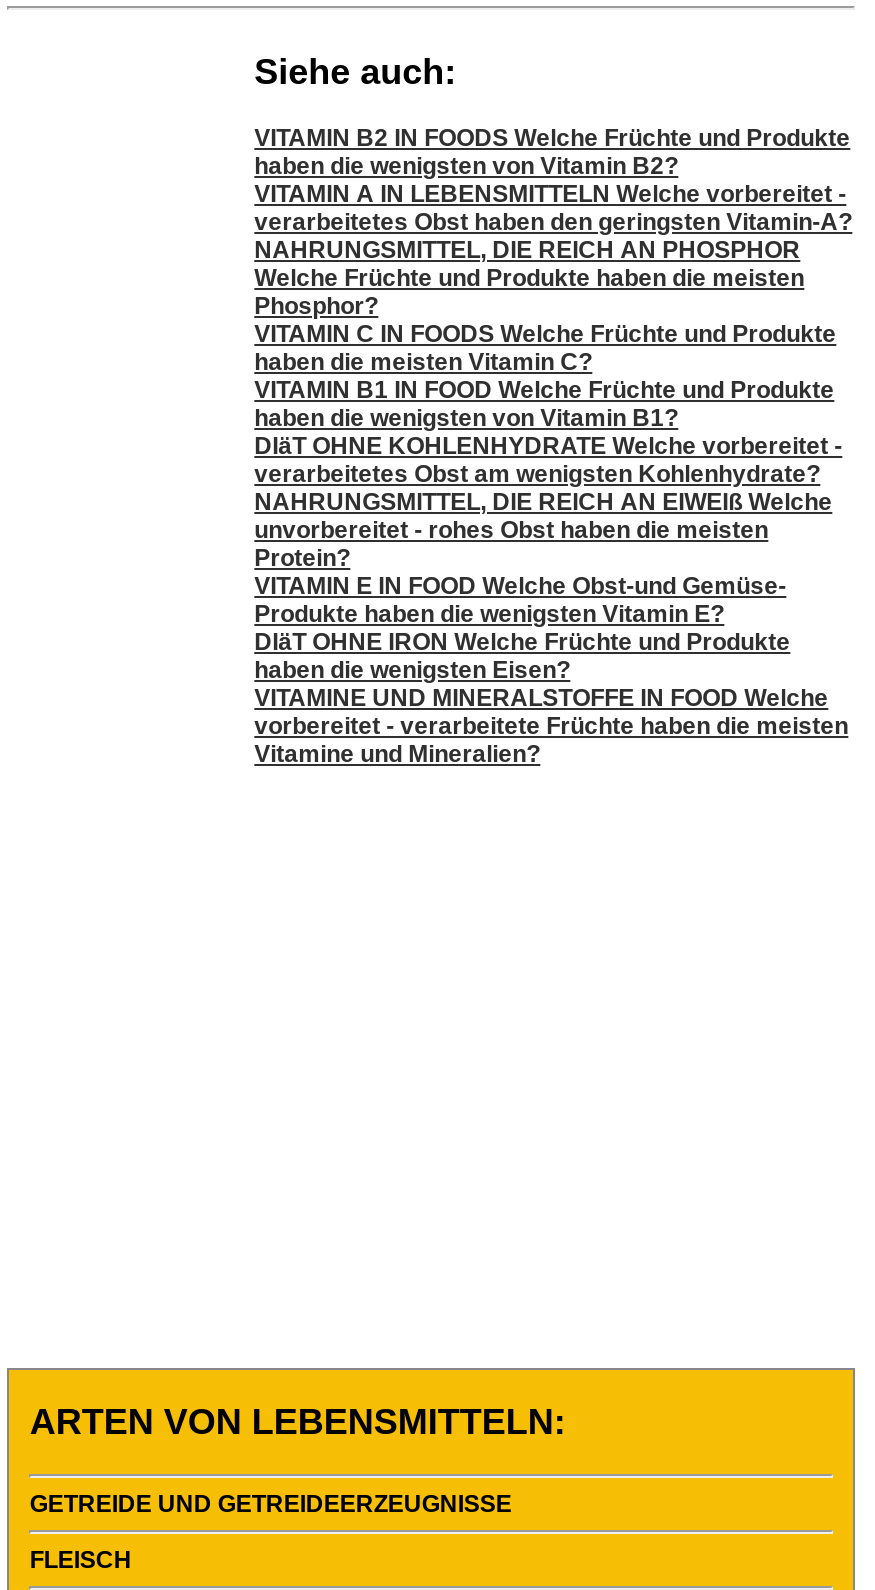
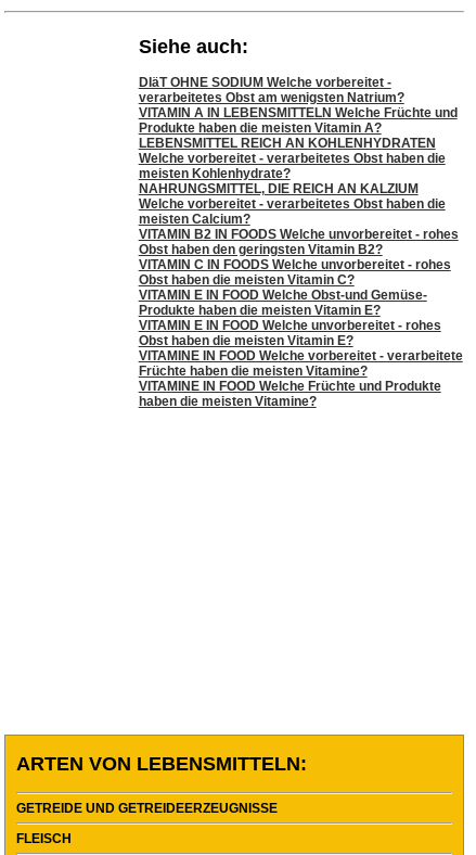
[254,124,852,572] VITAMIN B2 IN FOODS Welche Früchte und Produkte | haben die wenigsten von Vitamin B2? | VITAMIN A IN LEBENSMITTELN Welche vorbereitet - | verarbeitetes Obst haben den geringsten Vitamin-A? | NAHRUNGSMITTEL, DIE REICH AN PHOSPHOR | Welche Früchte und Produkte haben die meisten | Phosphor? | VITAMIN C IN FOODS Welche Früchte und Produkte | haben die meisten Vitamin C? | VITAMIN B1 IN FOOD Welche Früchte und Produkte | haben die wenigsten von Vitamin B1? | DIäT OHNE KOHLENHYDRATE Welche vorbereitet - | verarbeitetes Obst am wenigsten Kohlenhydrate? | NAHRUNGSMITTEL, DIE REICH AN EIWEIß Welche | unvorbereitet - rohes Obst haben die meisten | Protein? -> [138,75,458,287] DIäT OHNE SODIUM Welche vorbereitet - | verarbeitetes Obst am wenigsten Natrium? | VITAMIN A IN LEBENSMITTELN Welche Früchte und | Produkte haben die meisten Vitamin A? | LEBENSMITTEL REICH AN KOHLENHYDRATEN | Welche vorbereitet - verarbeitetes Obst haben die | meisten Kohlenhydrate? | NAHRUNGSMITTEL, DIE REICH AN KALZIUM | Welche vorbereitet - verarbeitetes Obst haben die | meisten Calcium? | VITAMIN B2 IN FOODS Welche unvorbereitet - rohes | Obst haben den geringsten Vitamin B2? | VITAMIN C IN FOODS Welche unvorbereitet - rohes | Obst haben die meisten Vitamin C?
[254,600,848,768] Produkte haben die wenigsten Vitamin E? | DIäT OHNE IRON Welche Früchte und Produkte | haben die wenigsten Eisen? | VITAMINE UND MINERALSTOFFE IN FOOD Welche | vorbereitet - verarbeitete Früchte haben die meisten | Vitamine und Mineralien? -> [138,303,463,409] Produkte haben die meisten Vitamin E? | VITAMIN E IN FOOD Welche unvorbereitet - rohes | Obst haben die meisten Vitamin E? | VITAMINE IN FOOD Welche vorbereitet - verarbeitete | Früchte haben die meisten Vitamine? | VITAMINE IN FOOD Welche Früchte und Produkte | haben die meisten Vitamine?

